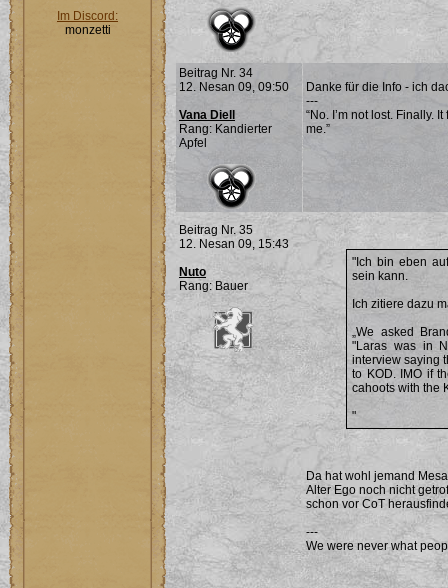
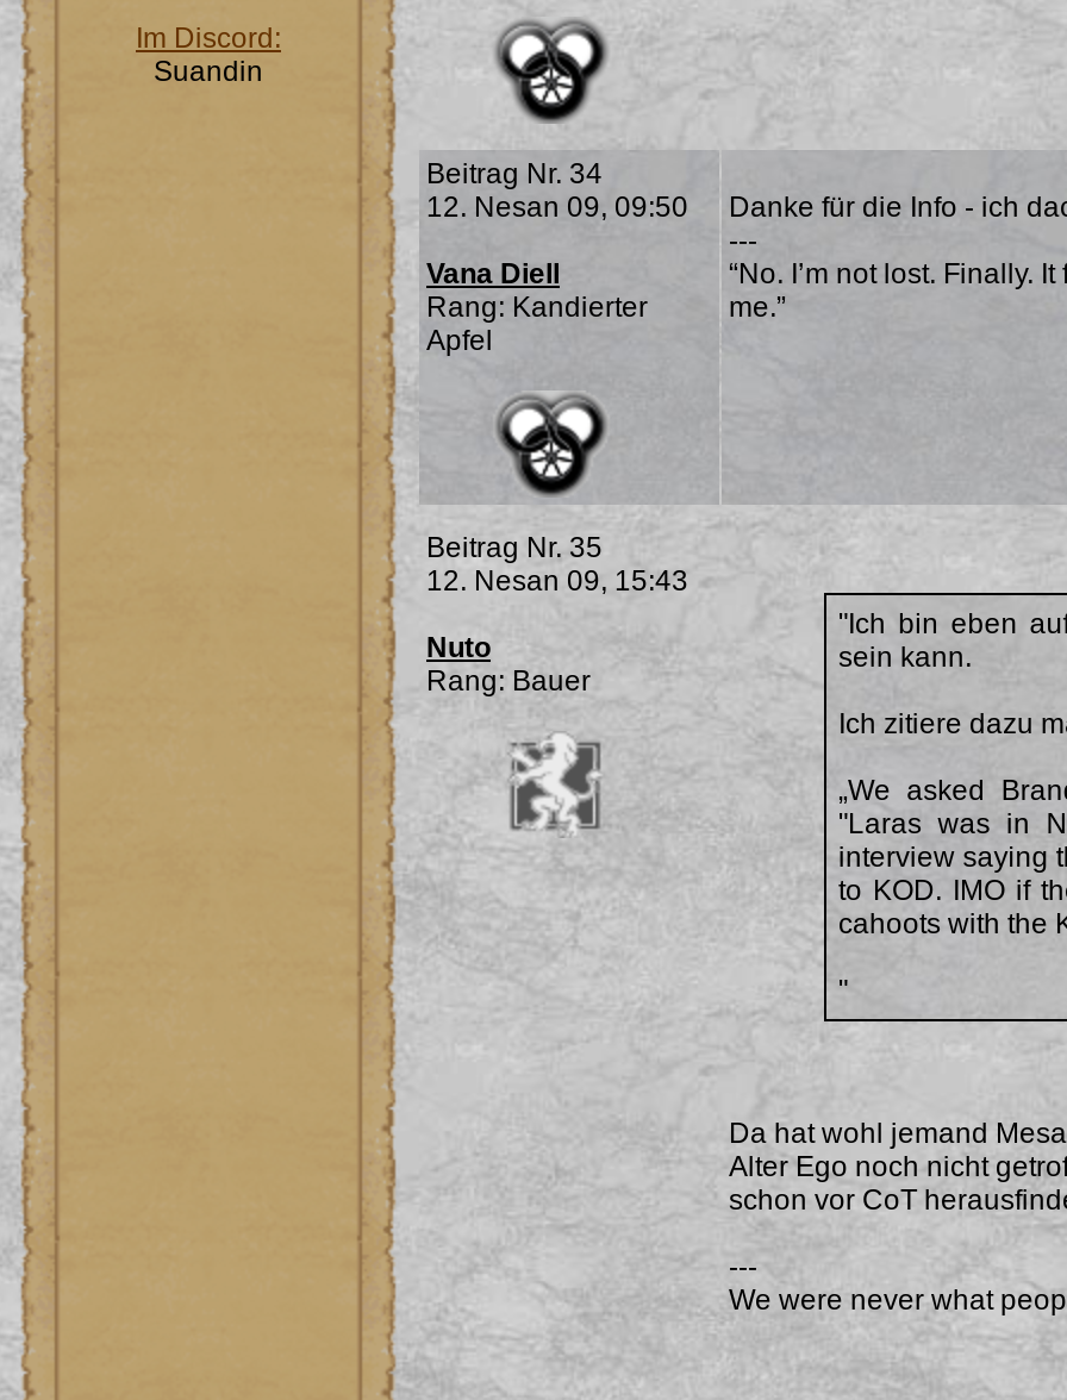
[64,23,110,37] monzetti -> [154,55,263,88] Suandin

